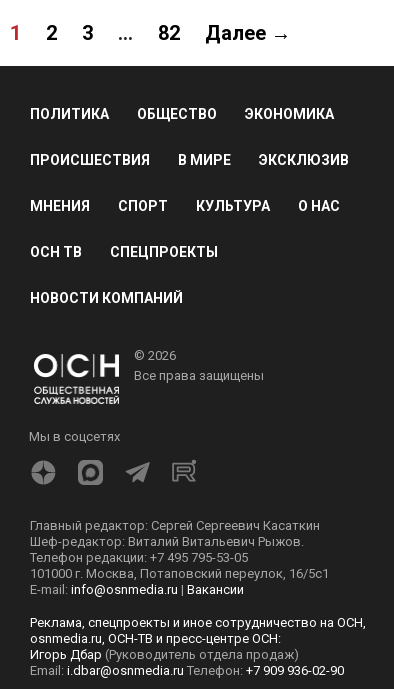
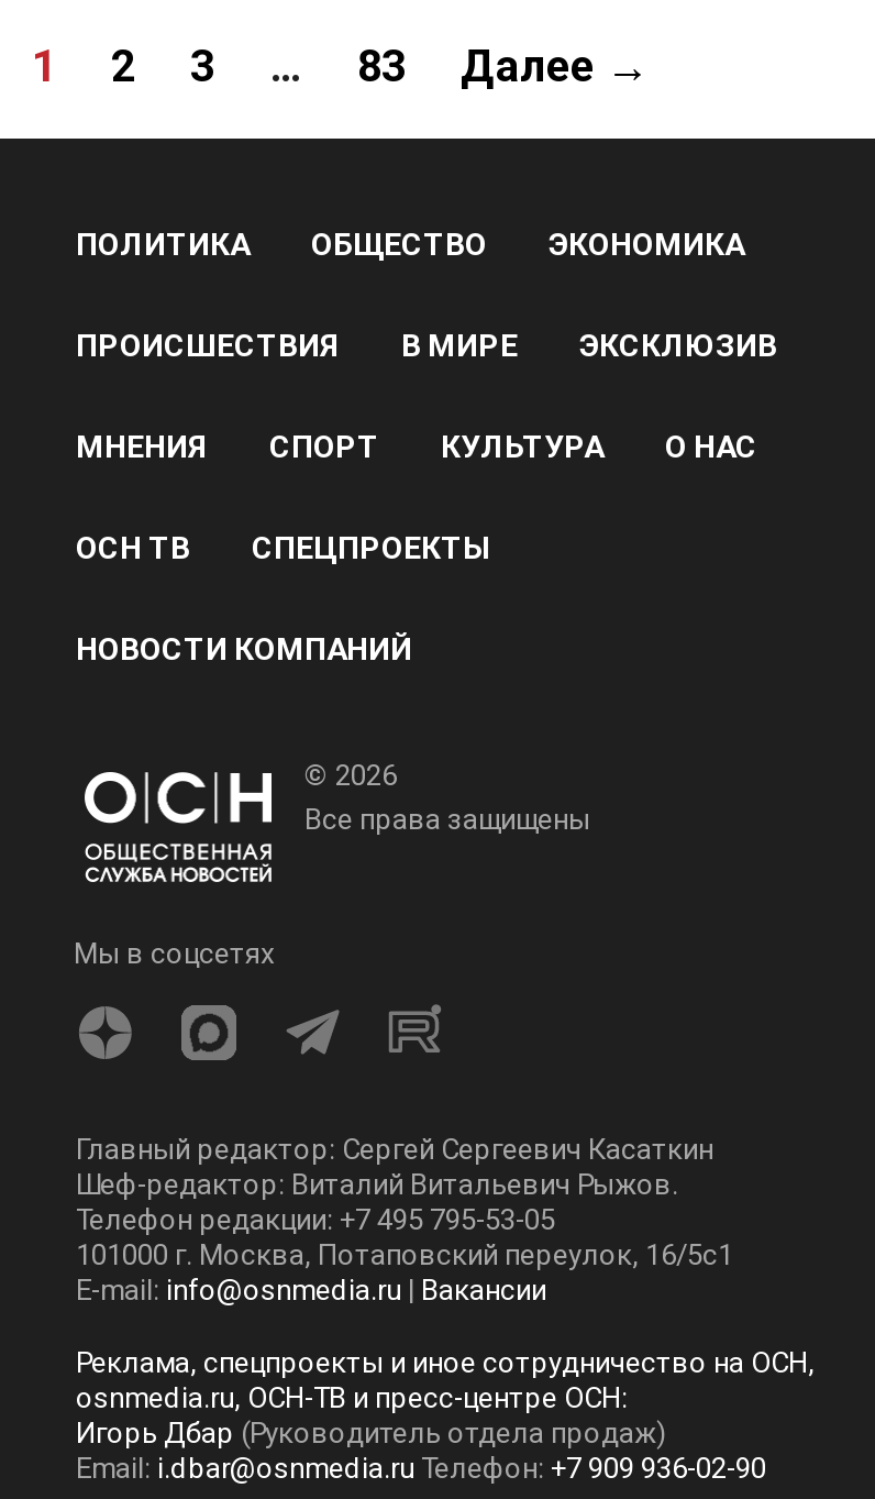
[158,21,180,45] 82 -> [357,39,406,92] 83

